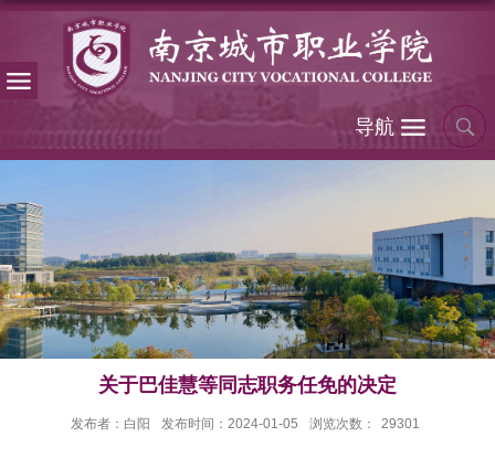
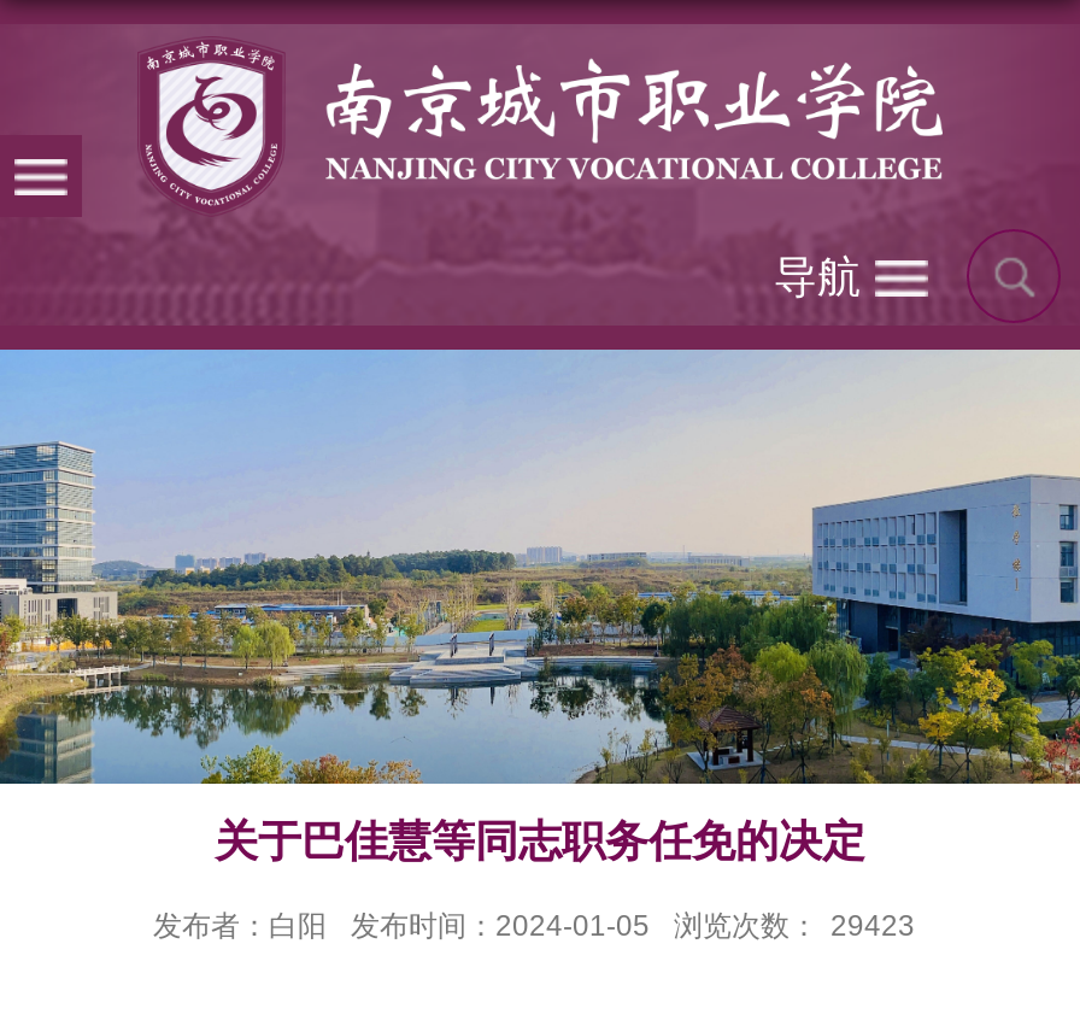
[70,416,419,432] 发布者：白阳 发布时间：2024-01-05 浏览次数： 29301 -> [153,909,915,943] 发布者：白阳 发布时间：2024-01-05 浏览次数： 29423

